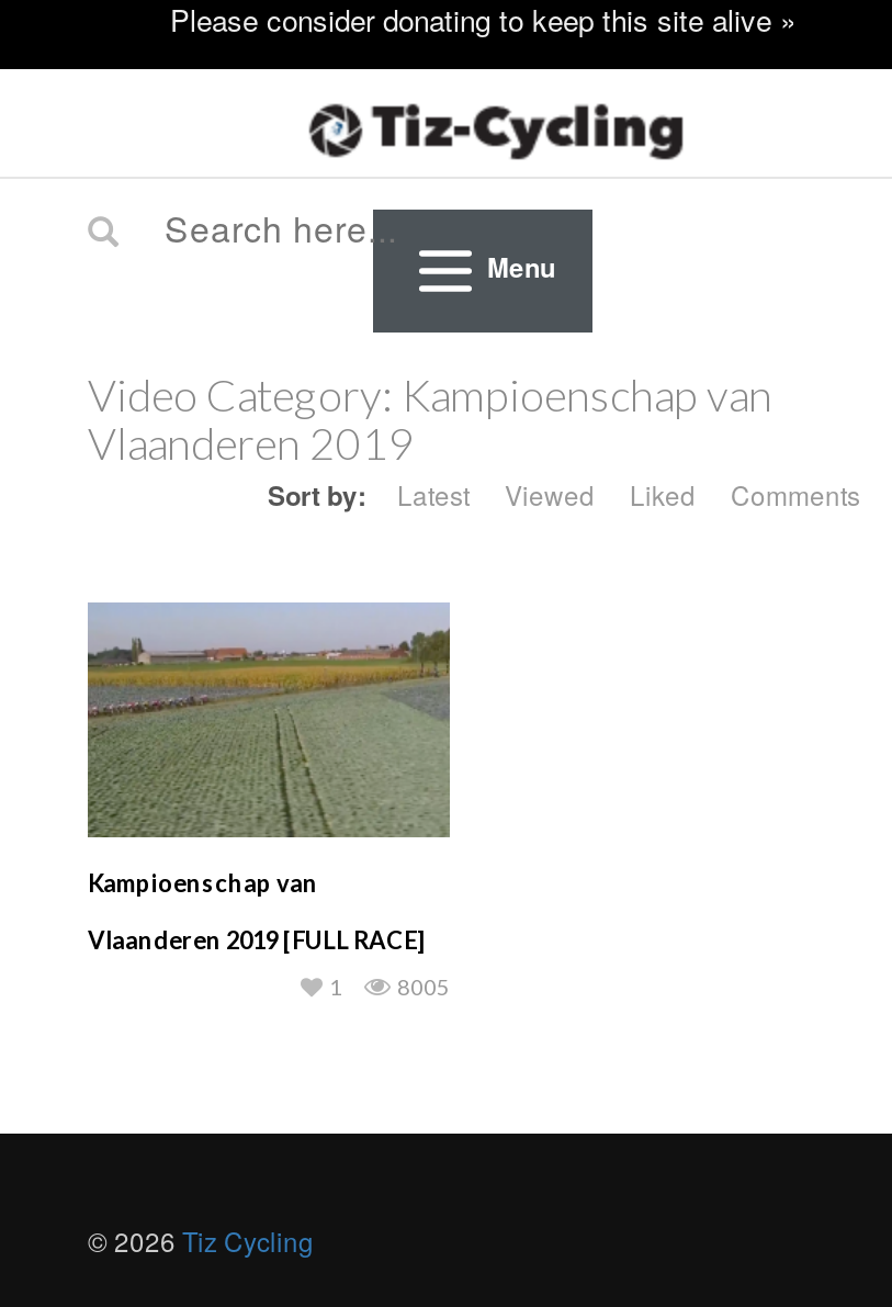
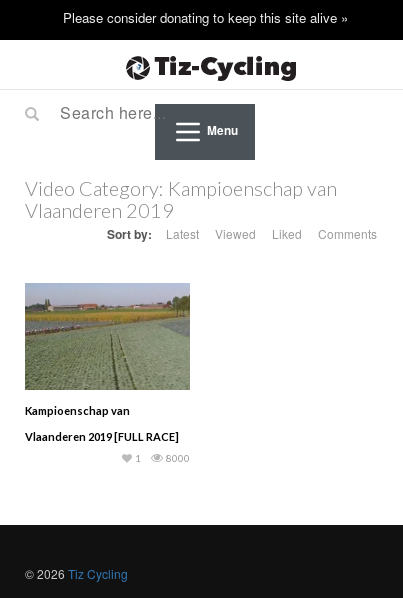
[397,974,450,1001] 8005 -> [166,452,190,464] 8000

